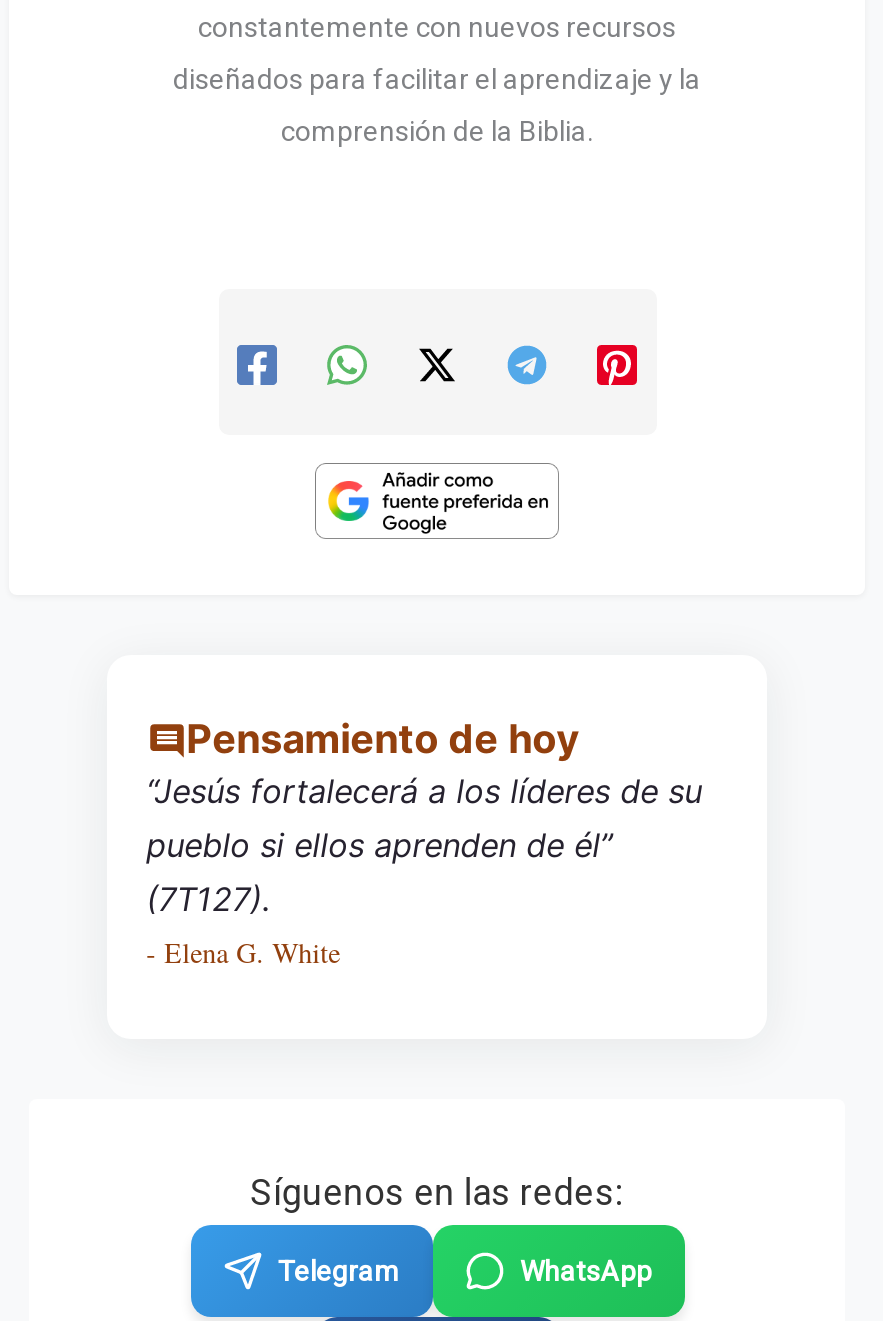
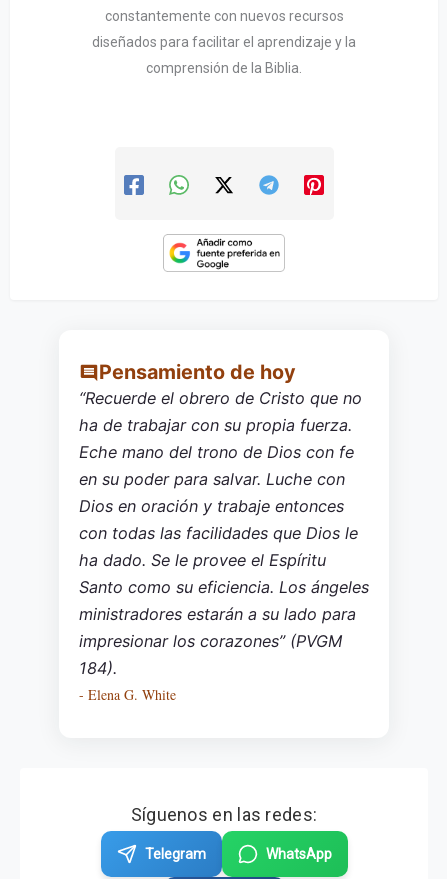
[146,772,702,920] “Jesús fortalecerá a los líderes de su | pueblo si ellos aprenden de él” | (7T127). -> [79,388,369,678] “Recuerde el obrero de Cristo que no | ha de trabajar con su propia fuerza. | Eche mano del trono de Dios con fe | en su poder para salvar. Luche con | Dios en oración y trabaje entonces | con todas las facilidades que Dios le | ha dado. Se le provee el Espíritu | Santo como su eficiencia. Los ángeles | ministradores estarán a su lado para | impresionar los corazones” (PVGM | 184).

